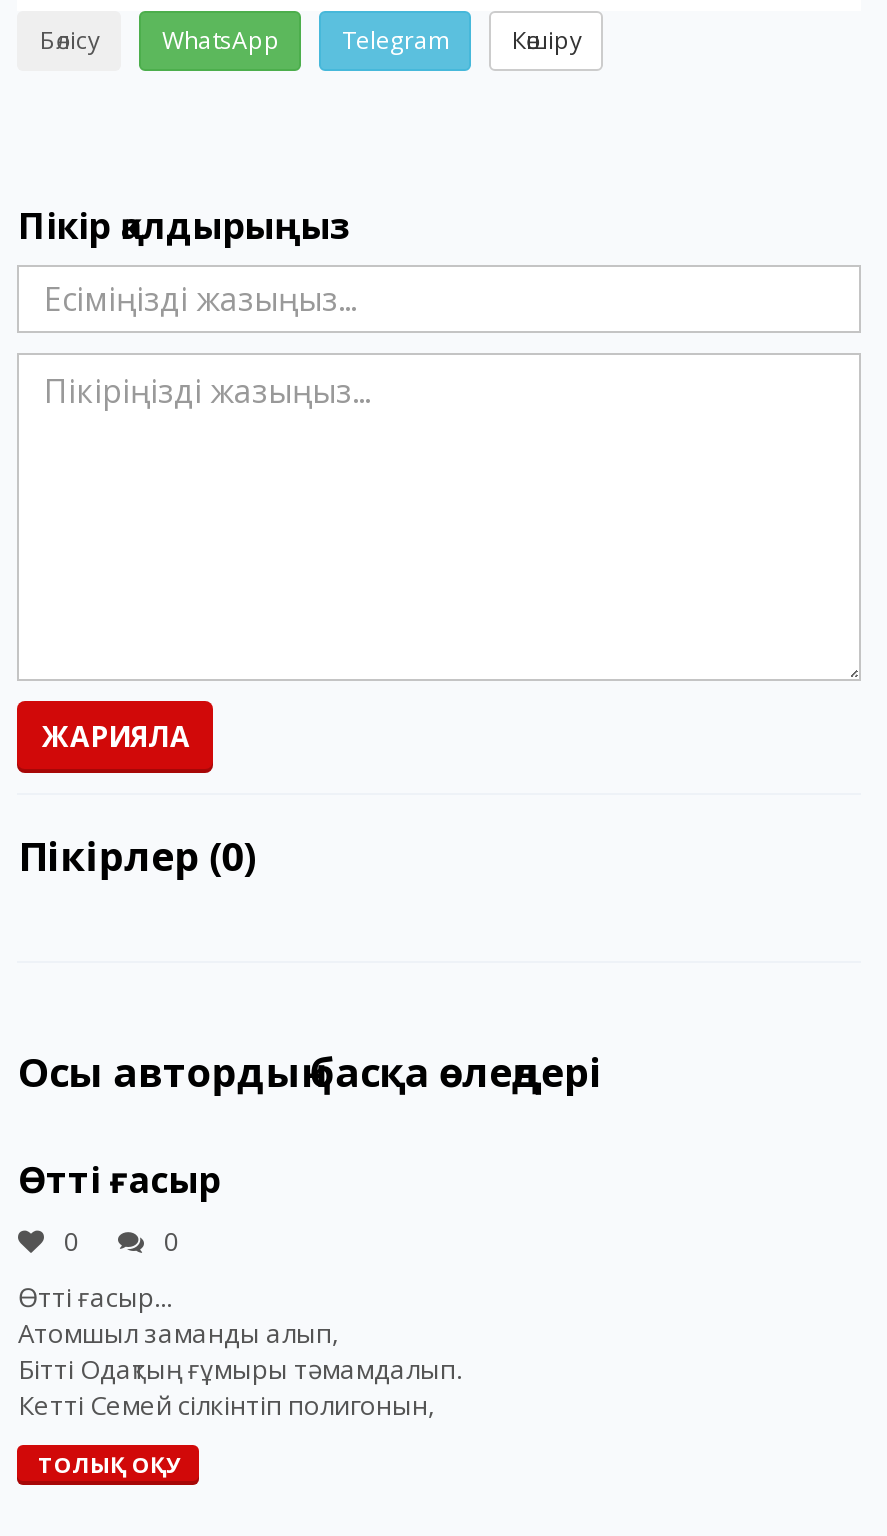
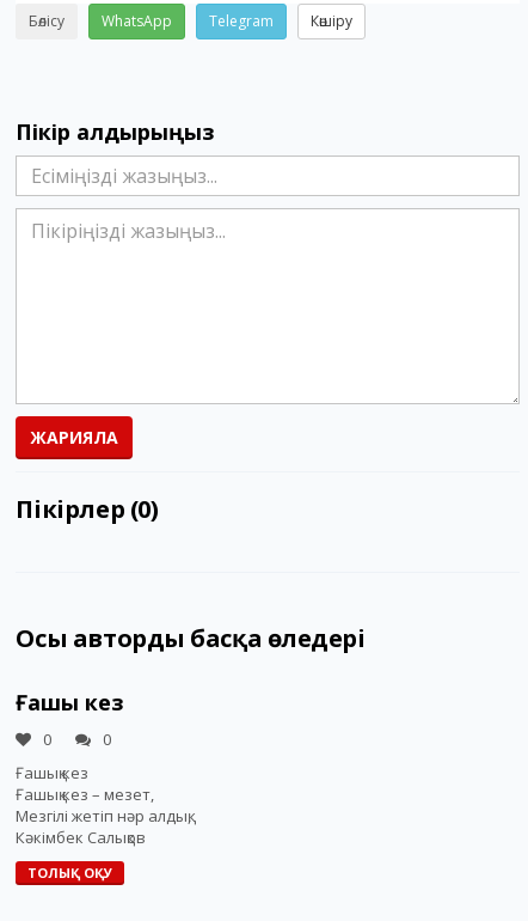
[18,1155,220,1203] Өтті ғасыр -> [16,688,124,716] Ғашық кез
[18,1279,462,1423] Өтті ғасыр... | Атомшыл заманды алып, | Бітті Одақтың ғұмыры тәмамдалып. | Кетті Семей сілкінтіп полигонын, -> [16,762,192,848] Ғашық кез | Ғашық кез – мезет, | Мезгілі жетіп нәр алдық, | Кәкімбек Салықов

